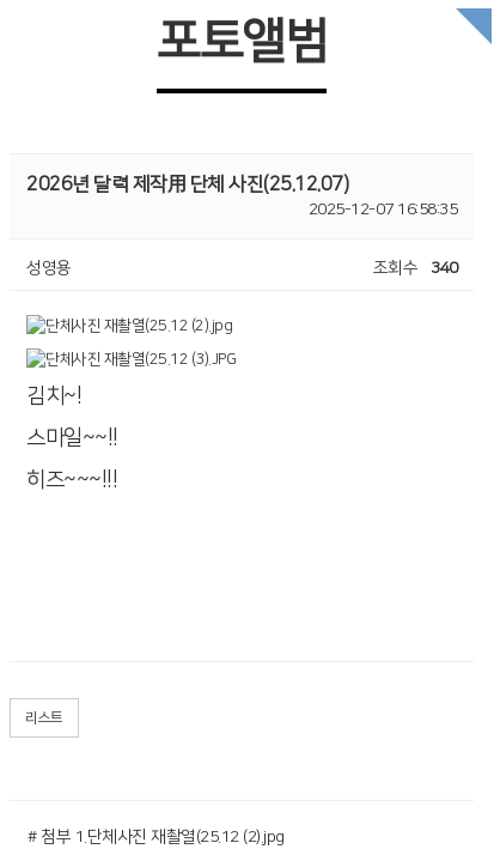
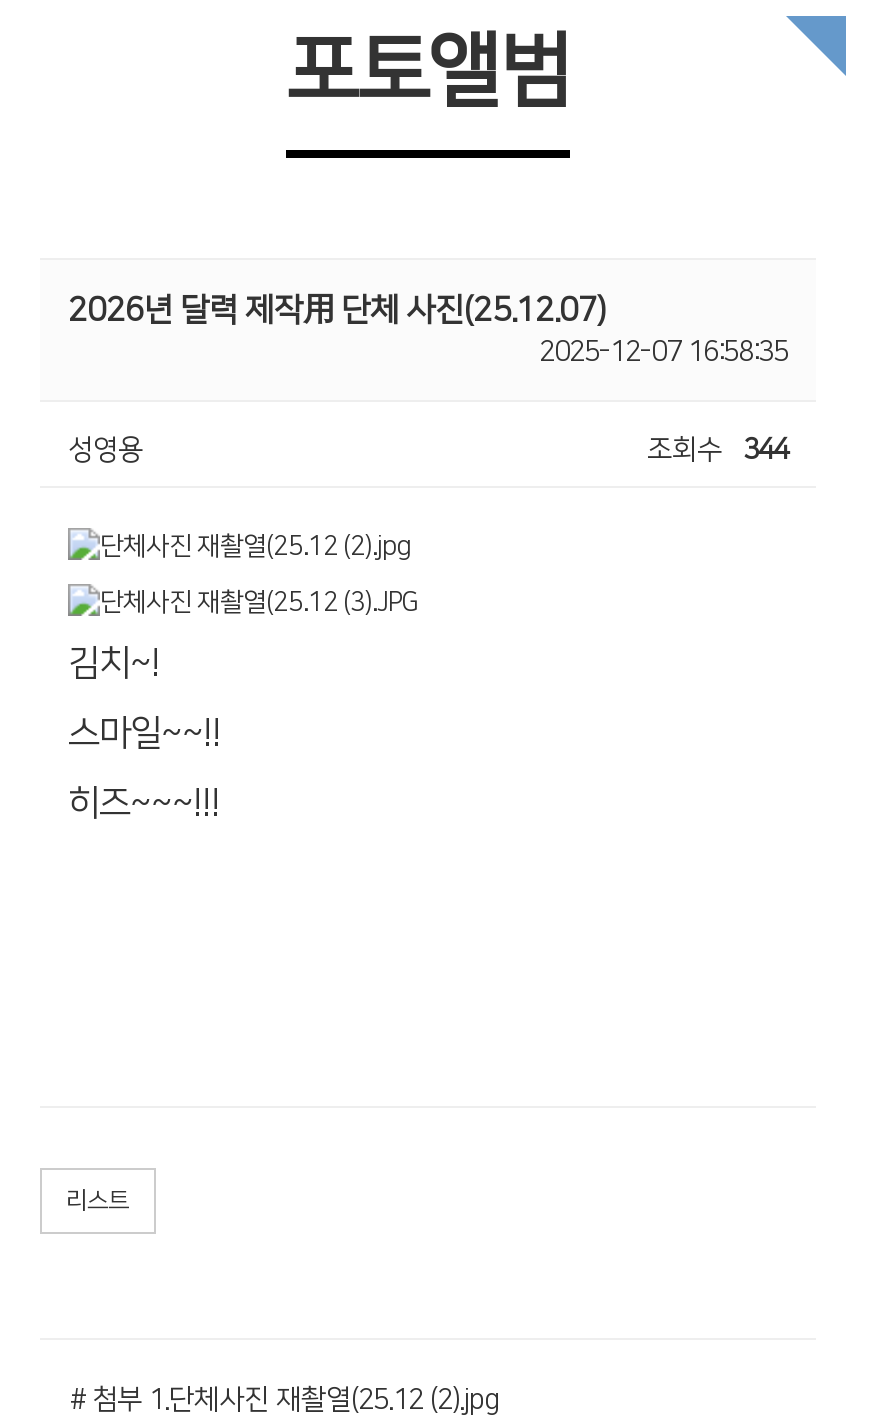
[373,259,457,278] 조회수 340 -> [647,435,788,467] 조회수 344

